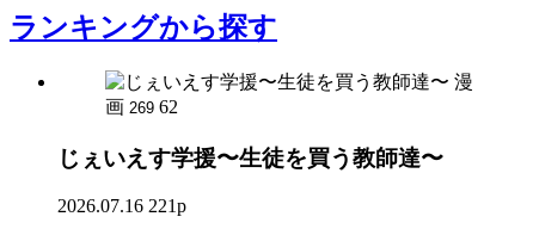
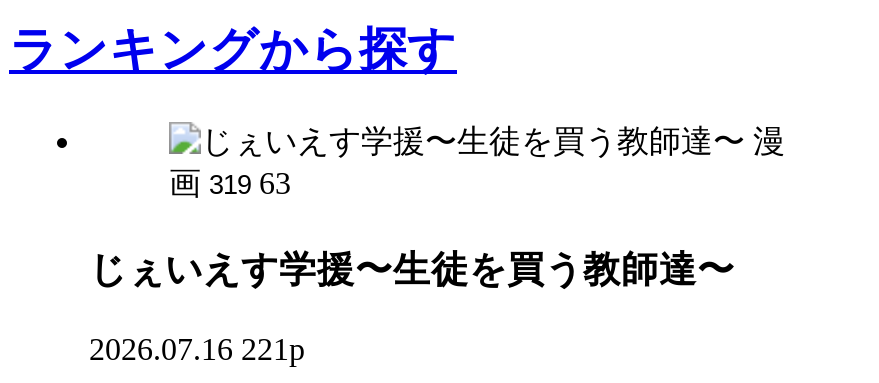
[105,97,178,117] 画 269 62 -> [169,166,291,200] 画 319 63

